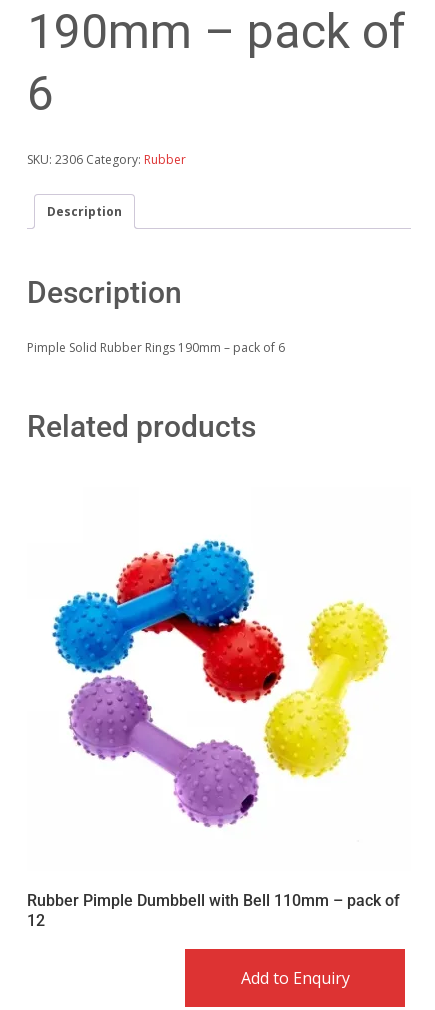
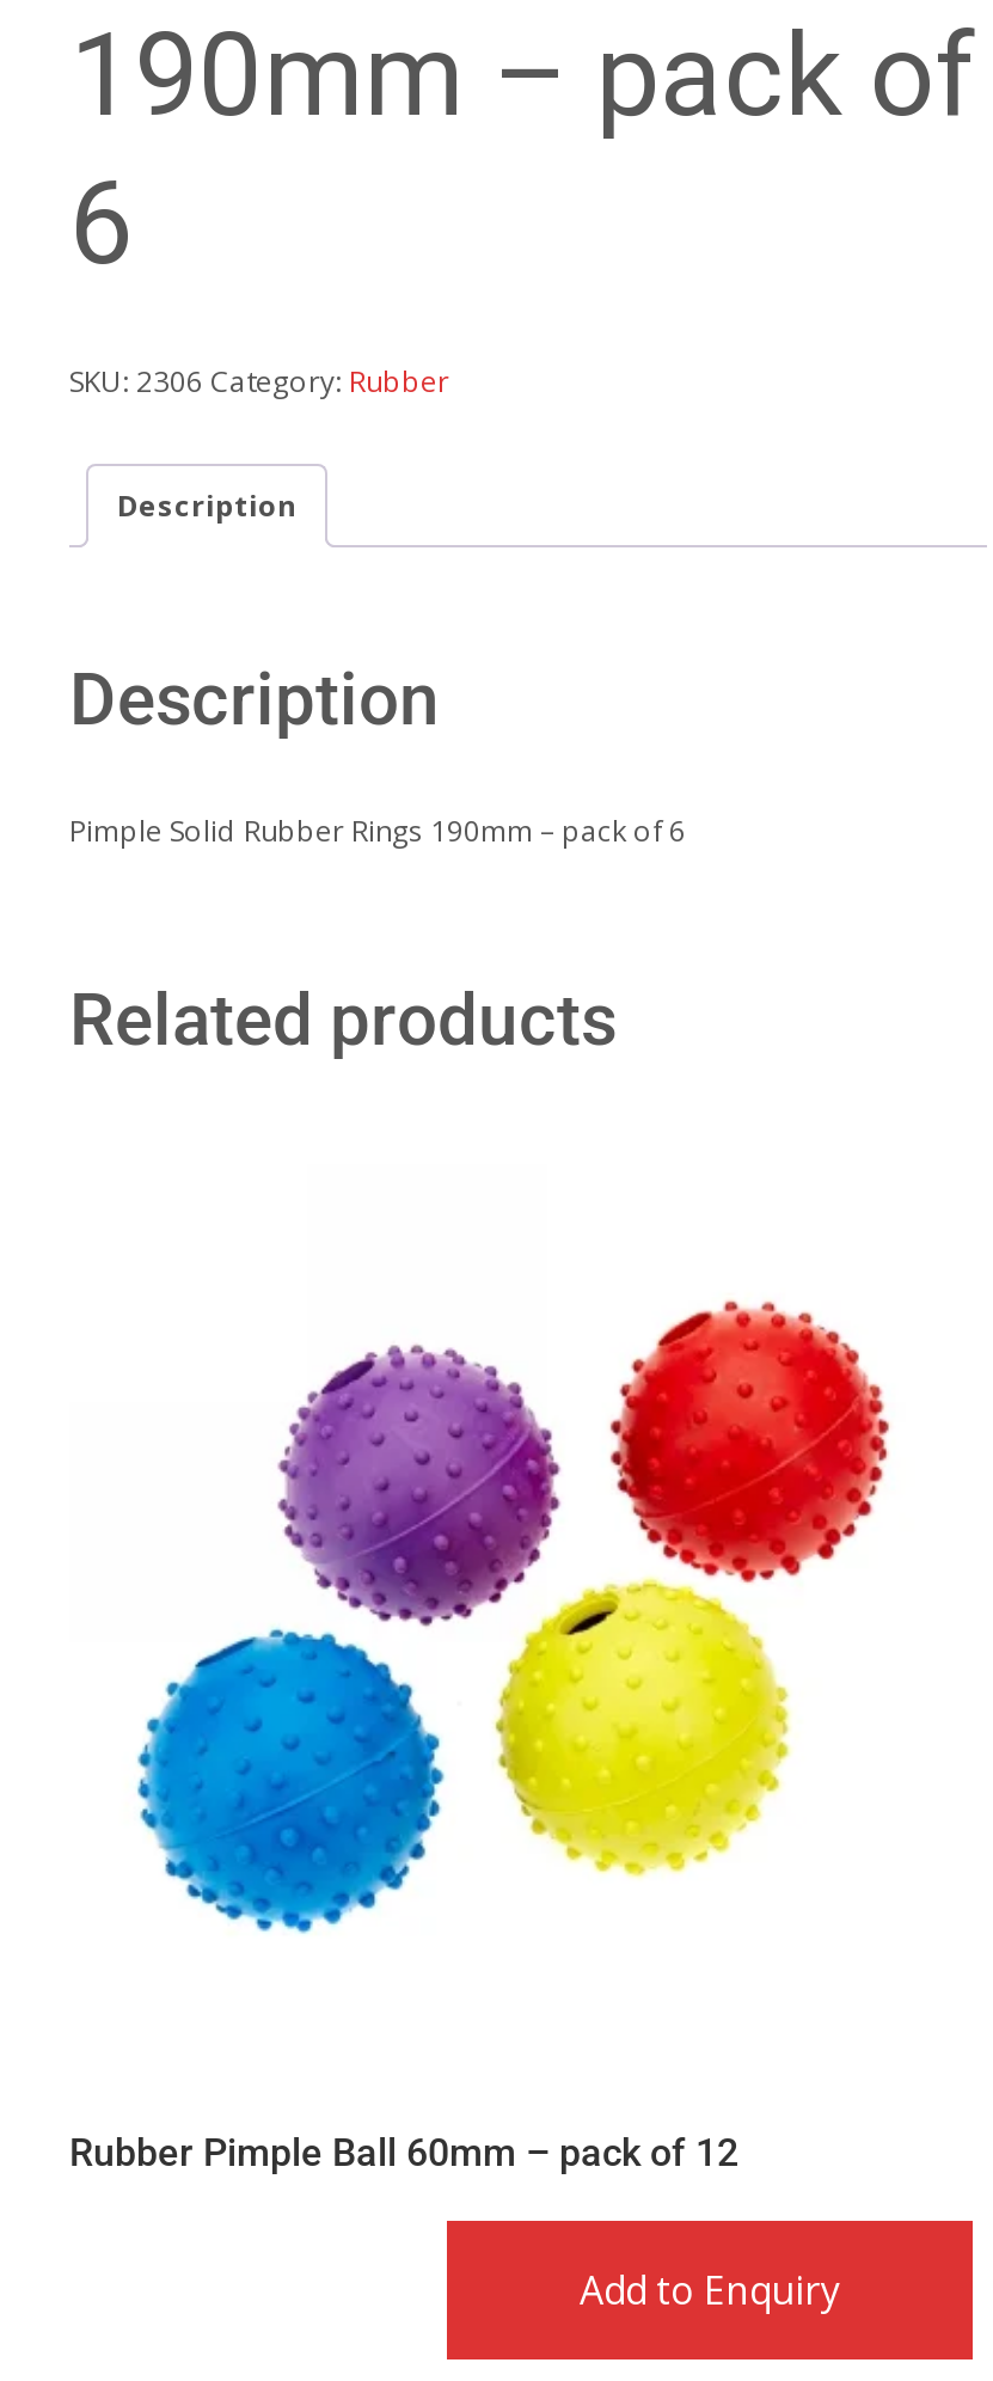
[51,539,390,828] [image] -> [136,1291,930,1934] [image]
[27,891,400,930] Rubber Pimple Dumbbell with Bell 110mm – pack of | 12 -> [69,2130,738,2175] Rubber Pimple Ball 60mm – pack of 12

